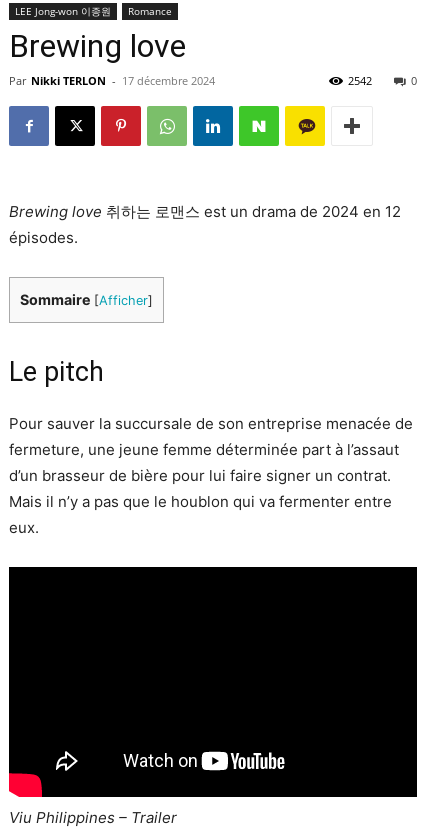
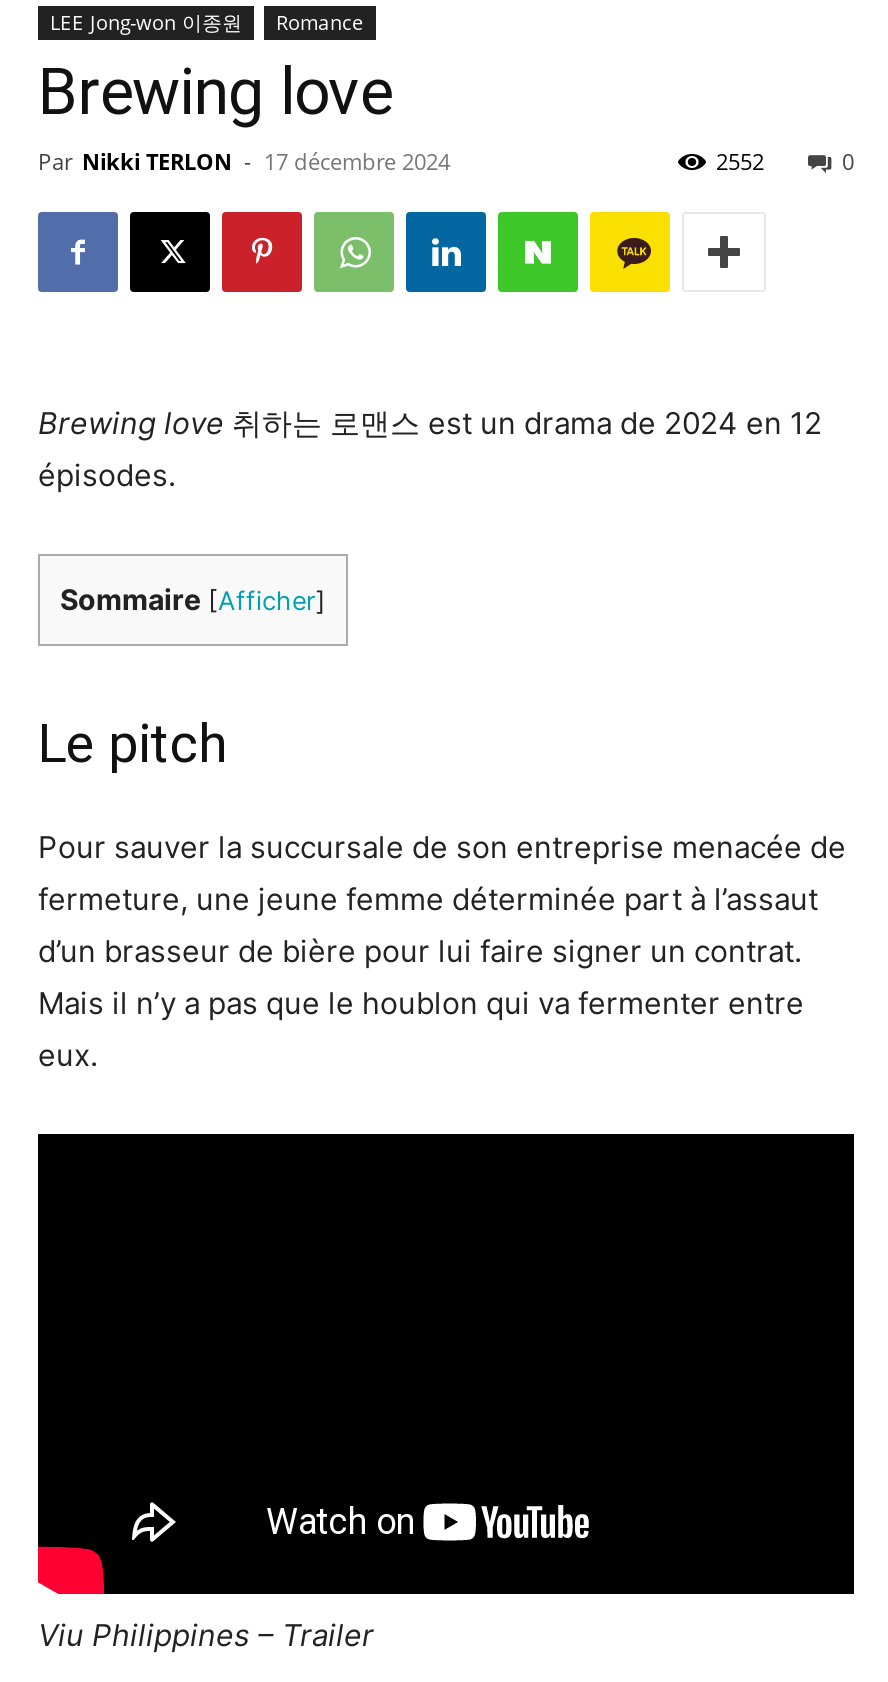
[348,73,372,88] 2542 -> [716,146,764,176] 2552

